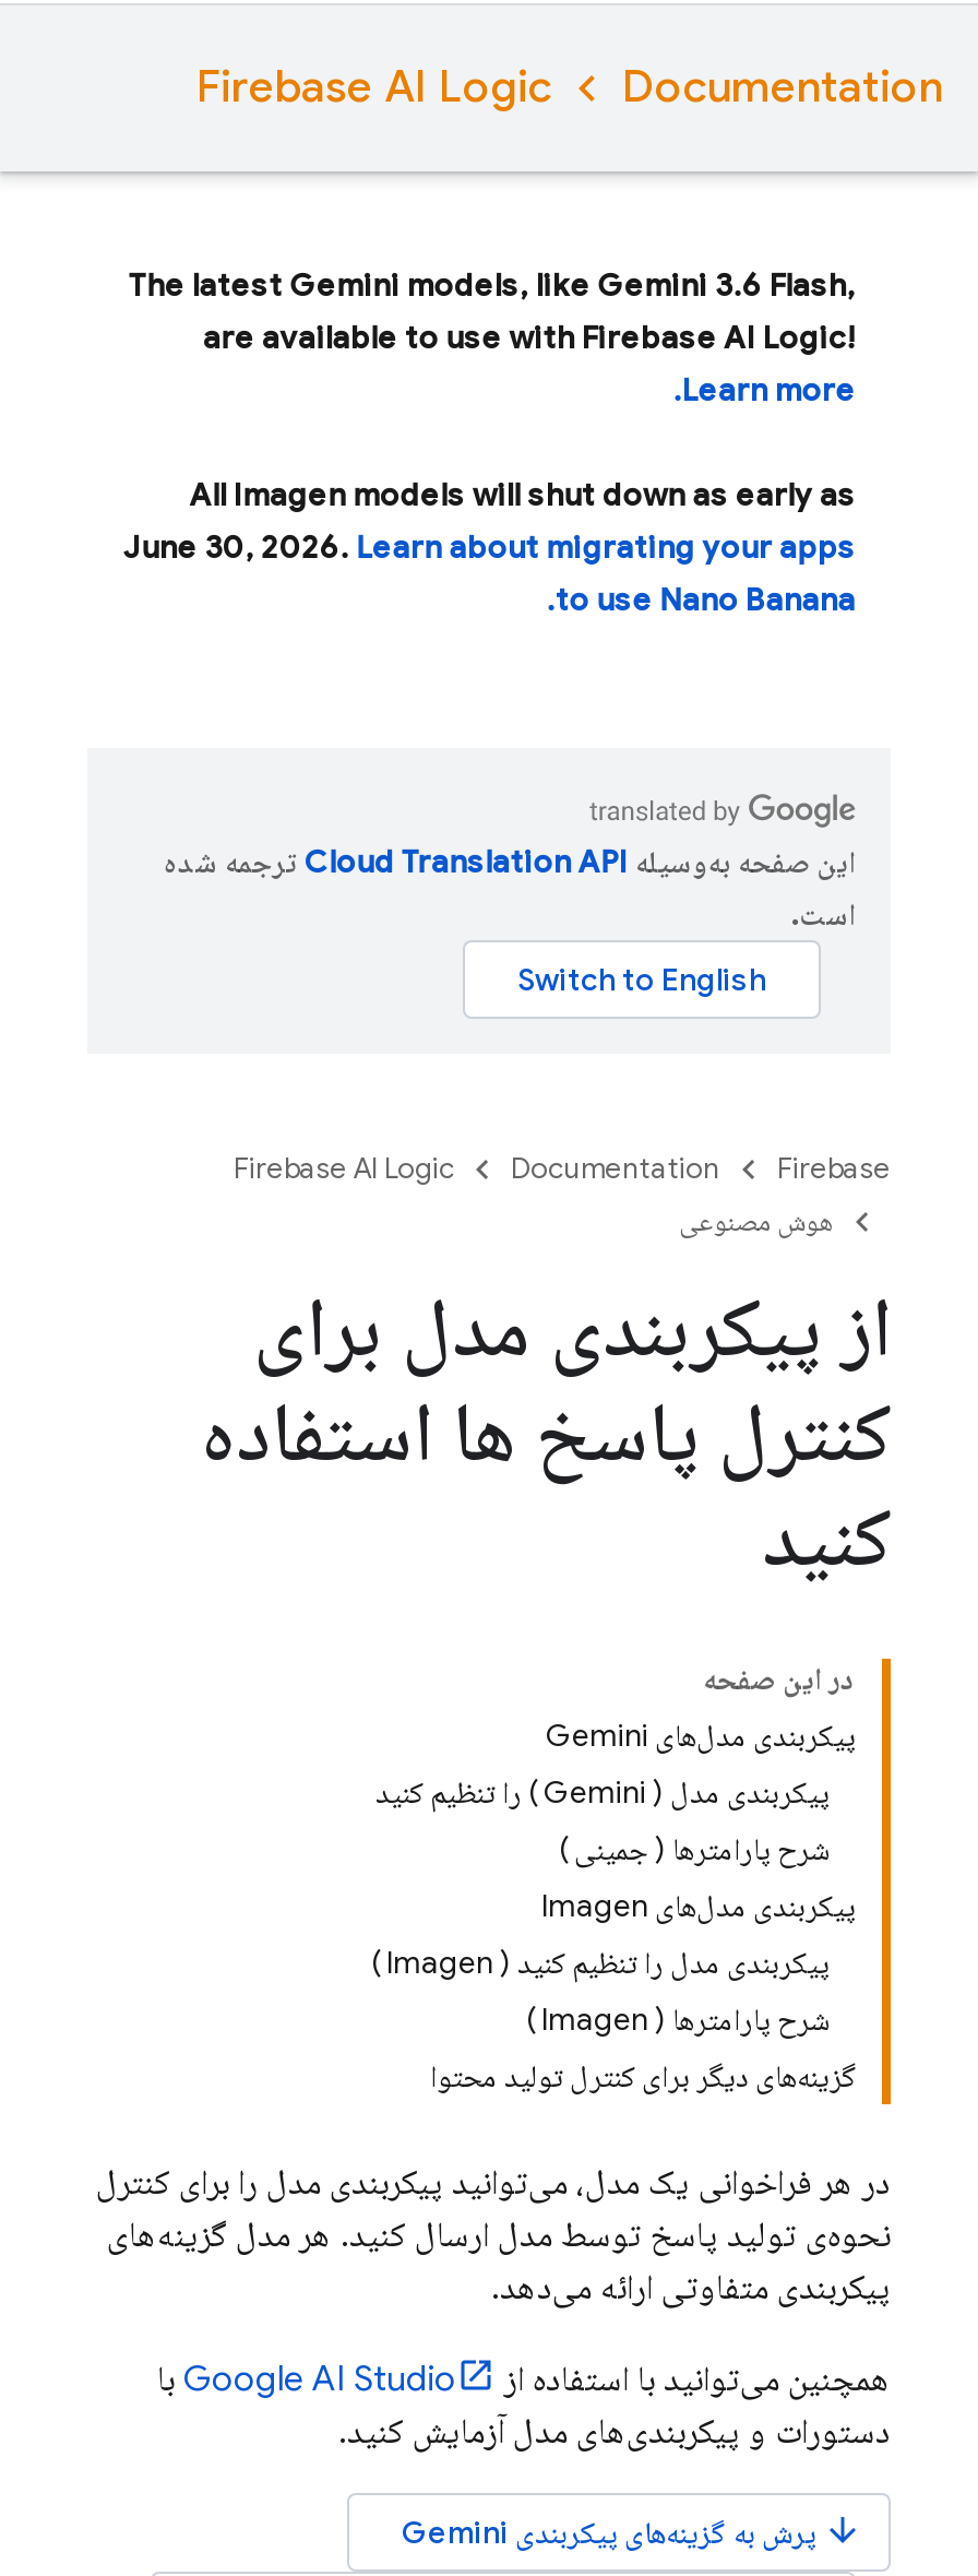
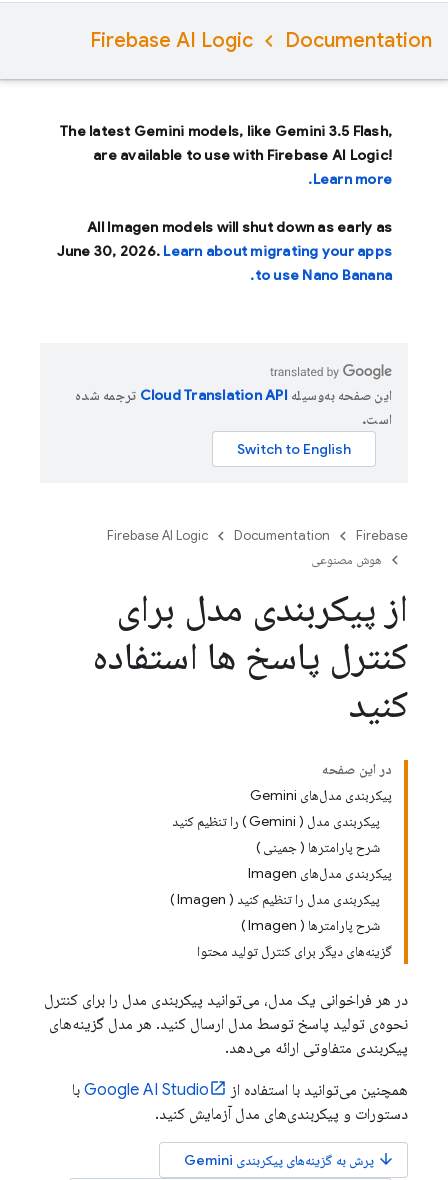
[129,265,856,305] The latest Gemini models, like Gemini 3.6 Flash, -> [60,122,392,140] The latest Gemini models, like Gemini 3.5 Flash,

